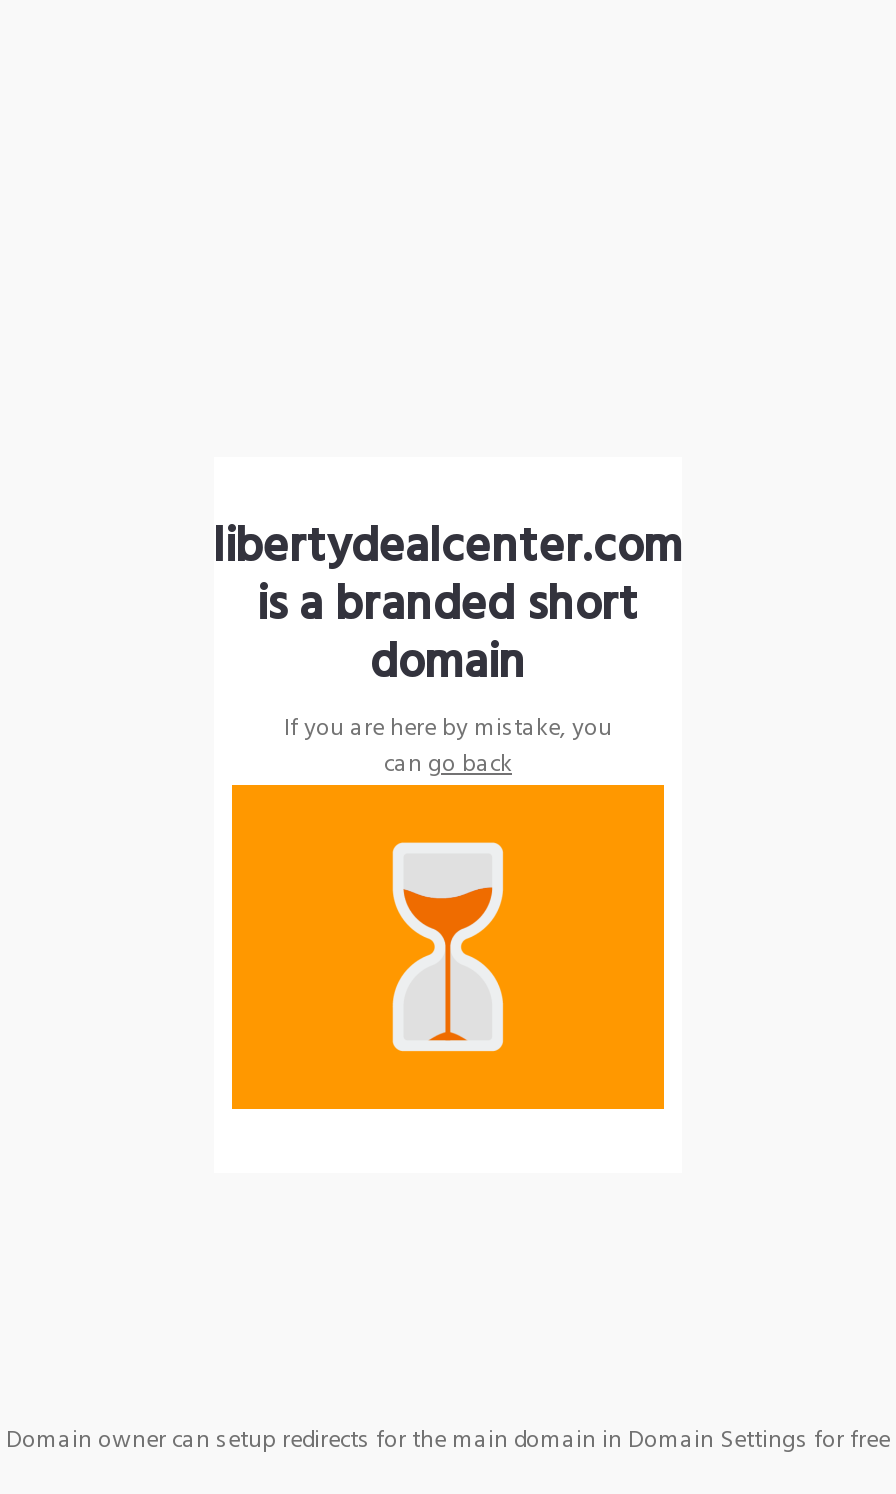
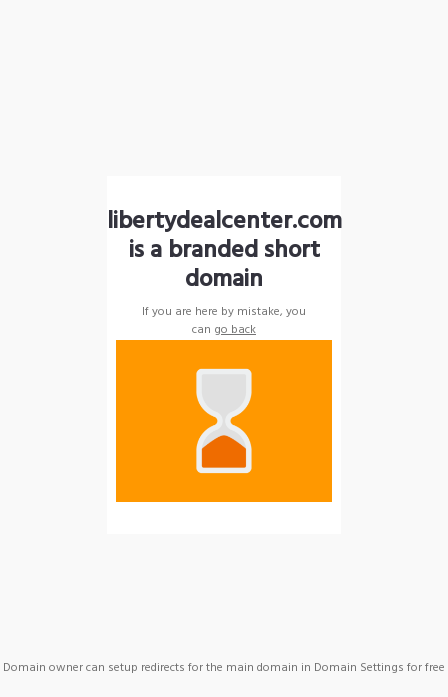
[402,885,494,1041] [image] -> [201,391,247,469] [image]

